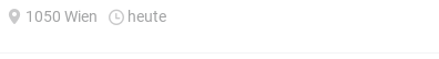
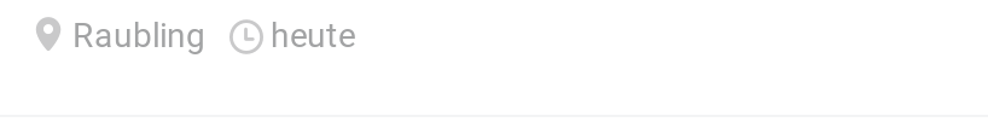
[22,8,98,25] 1050 Wien -> [65,16,205,54] Raubling

